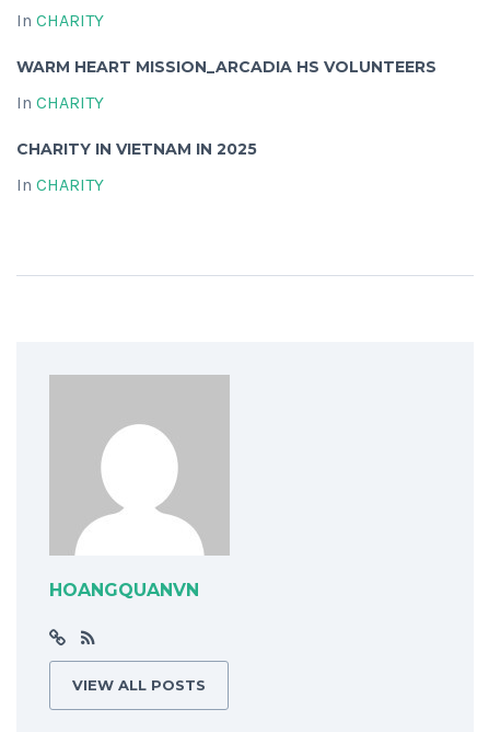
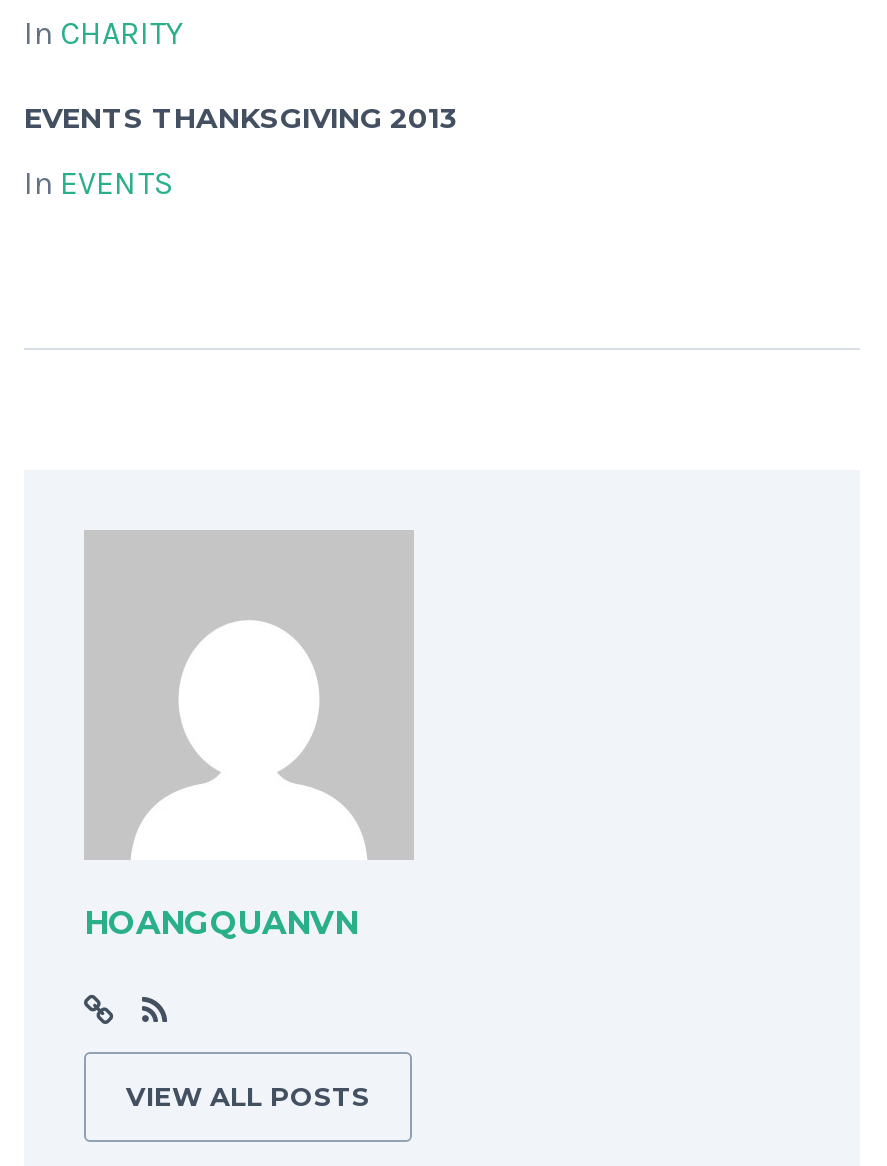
[16,57,436,195] WARM HEART MISSION_ARCADIA HS VOLUNTEERS | In CHARITY | CHARITY IN VIETNAM IN 2025 | In CHARITY -> [24,100,458,202] EVENTS THANKSGIVING 2013 | In EVENTS

